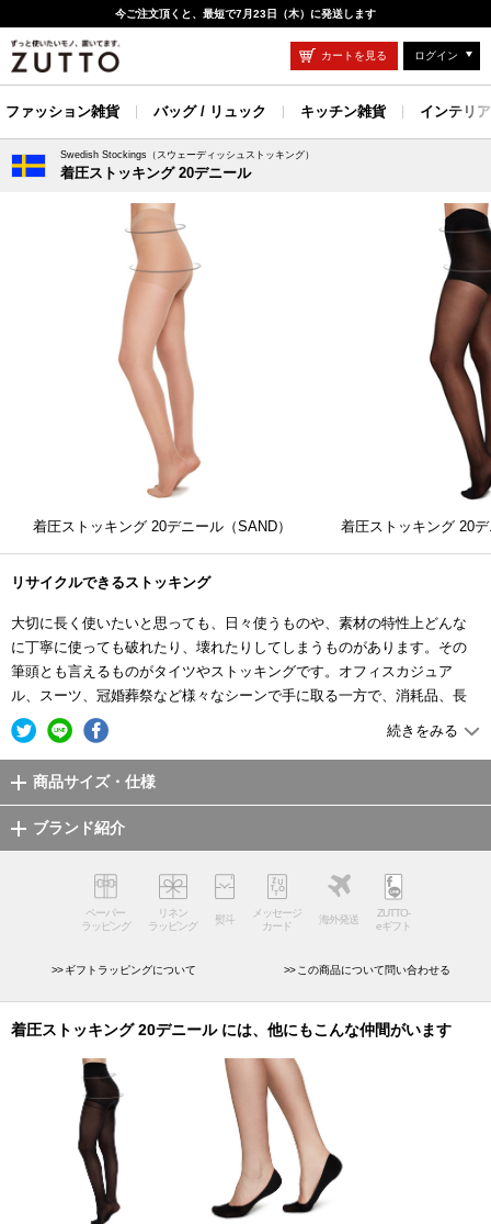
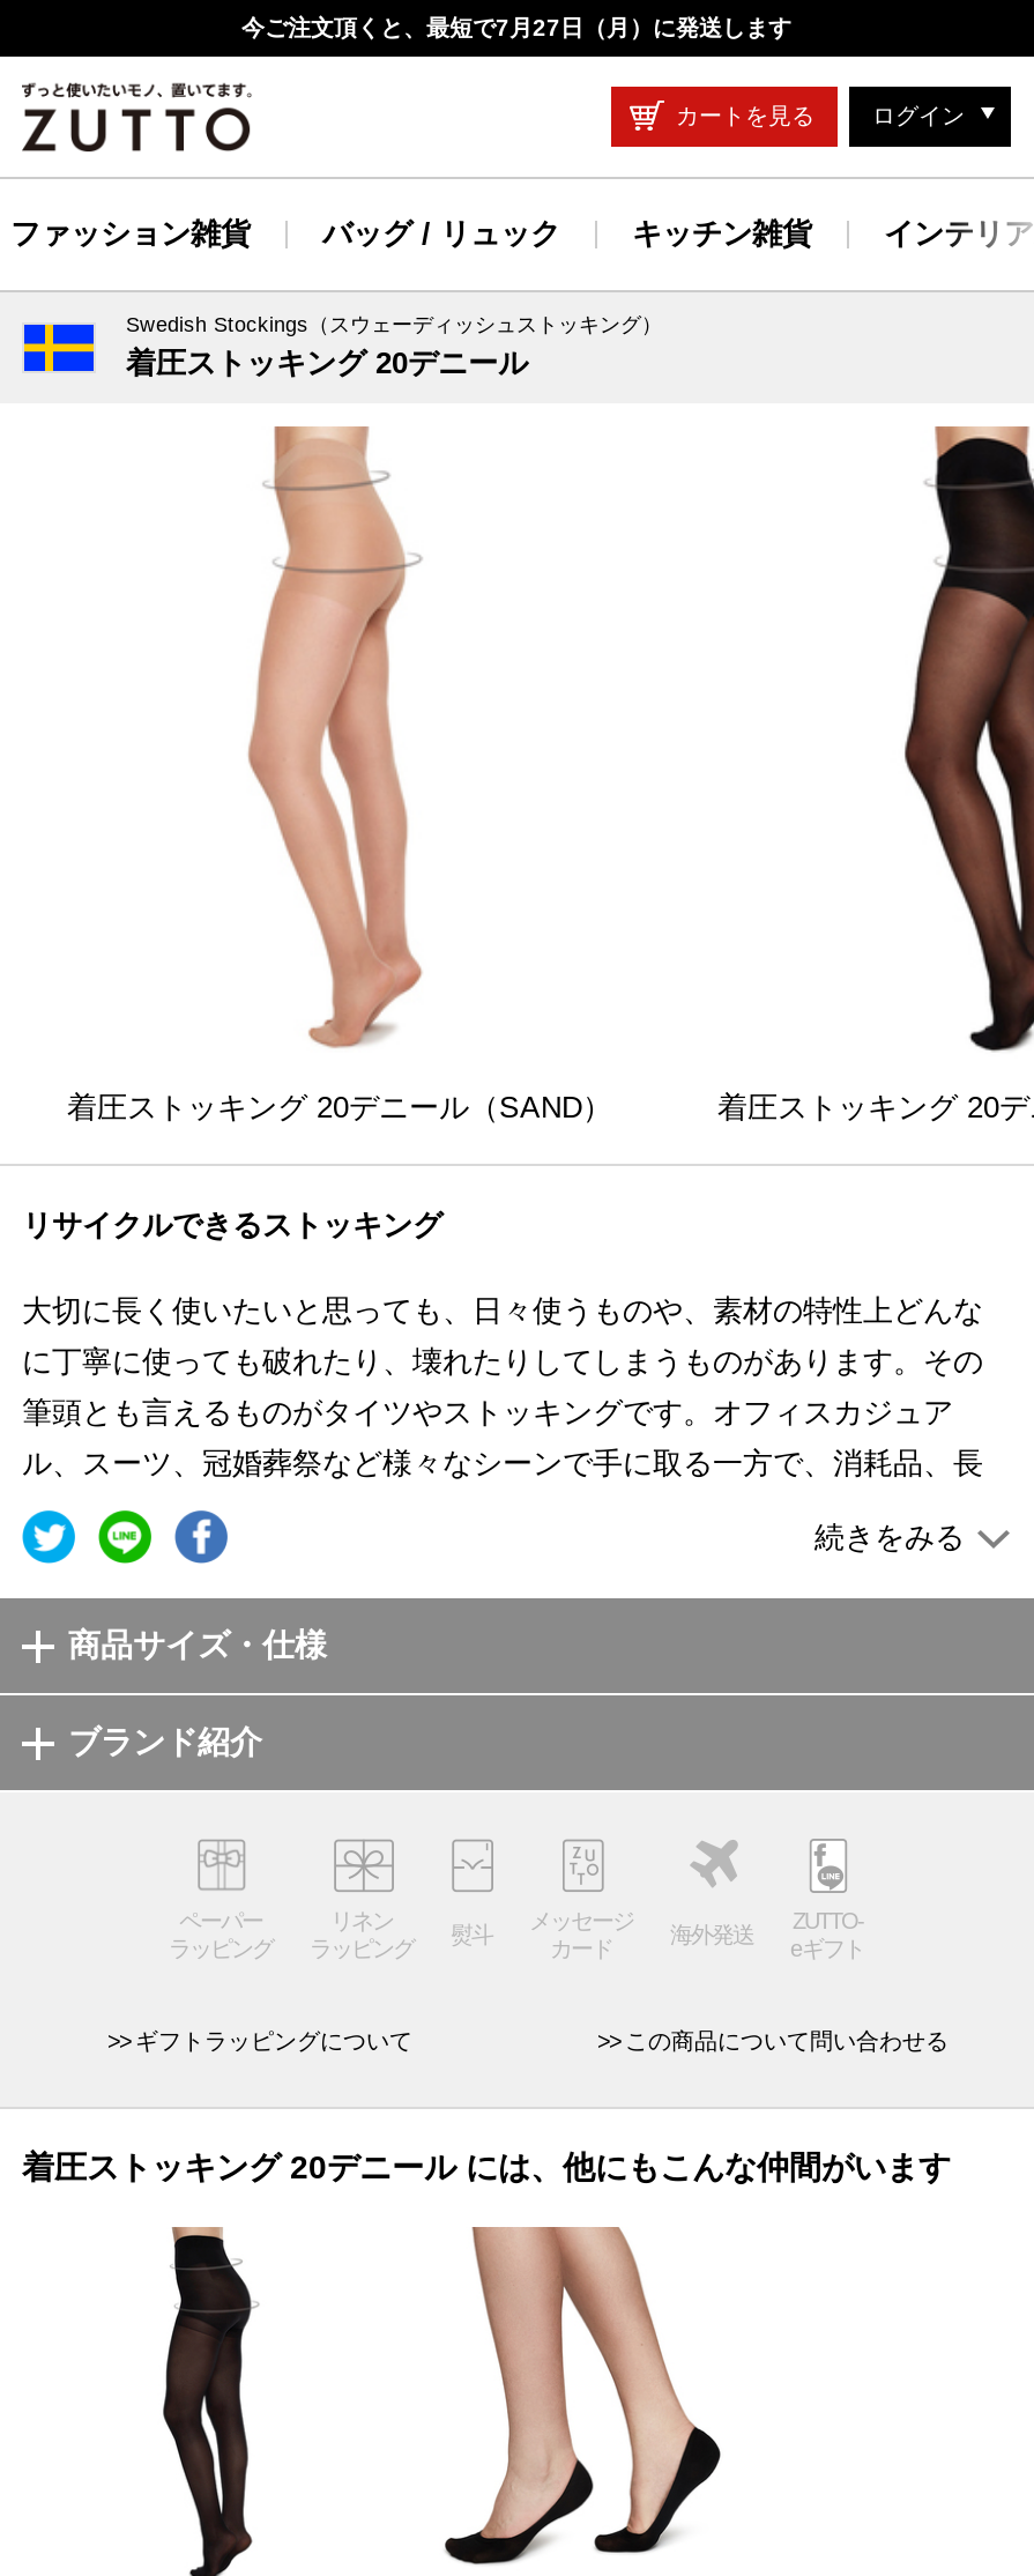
[115,8,376,20] 今ご注文頂くと、最短で7月23日（木）に発送します -> [241,15,791,40] 今ご注文頂くと、最短で7月27日（月）に発送します

